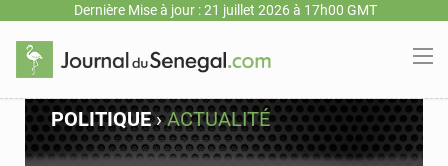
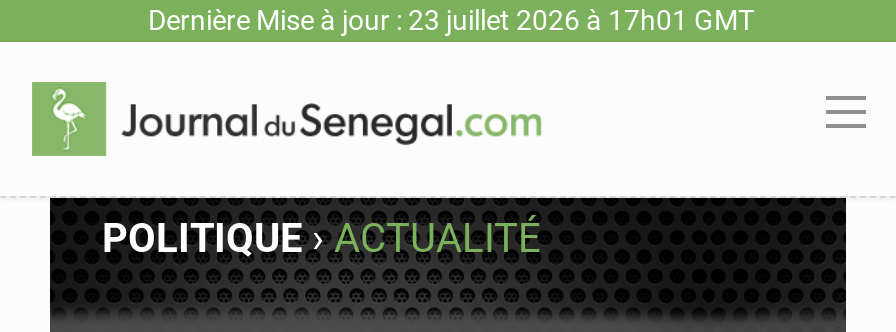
[71,2,377,18] Dernière Mise à jour : 21 juillet 2026 à 17h00 GMT -> [142,4,754,36] Dernière Mise à jour : 23 juillet 2026 à 17h01 GMT

